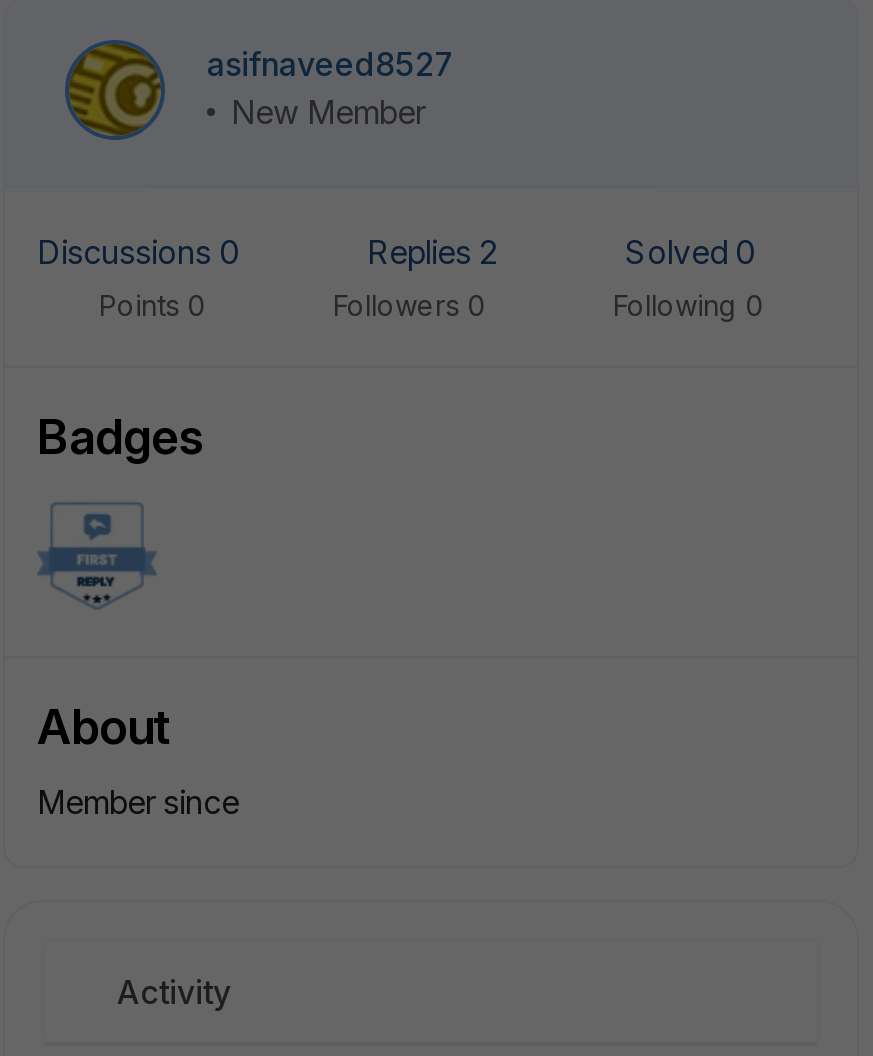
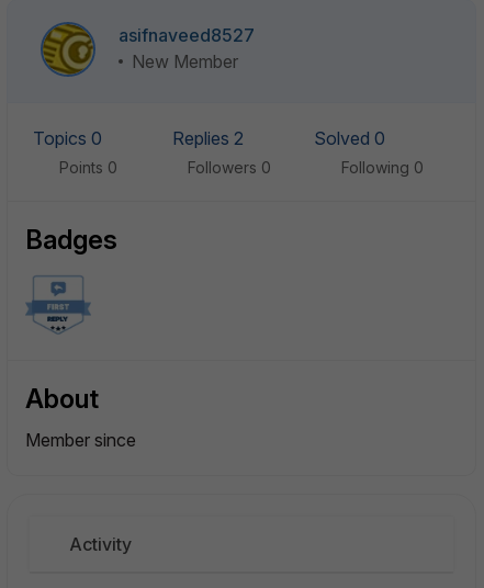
[37,232,247,272] Discussions 0 -> [32,127,106,149] Topics 0

